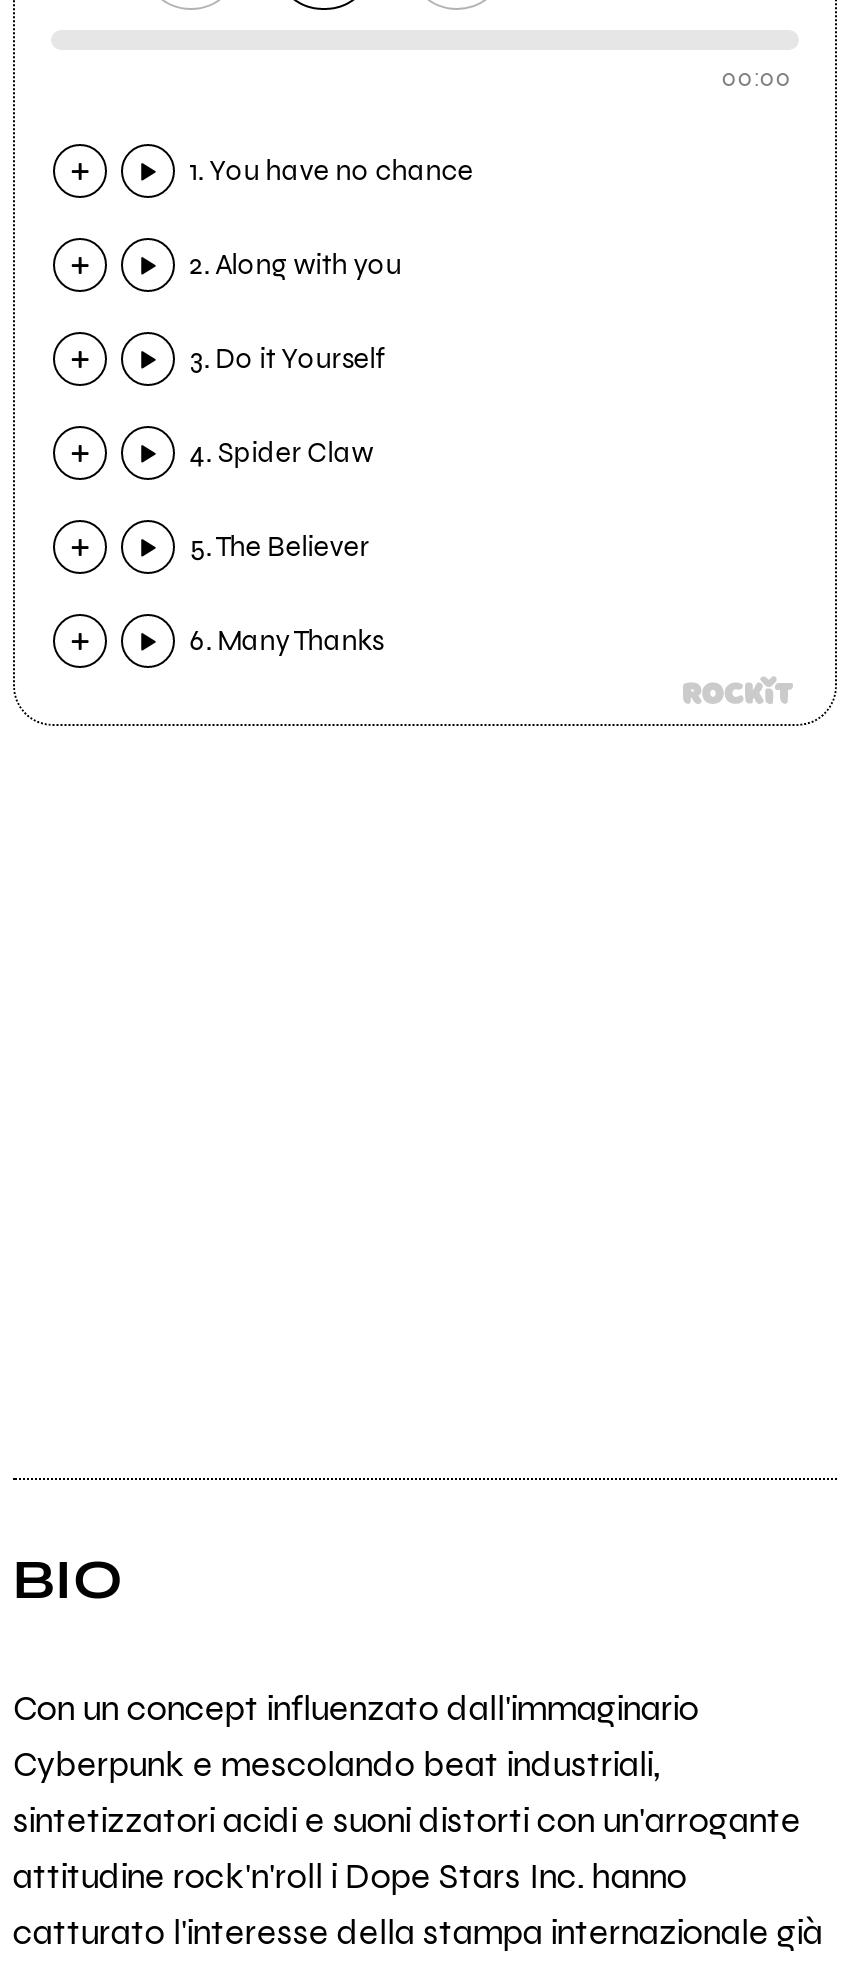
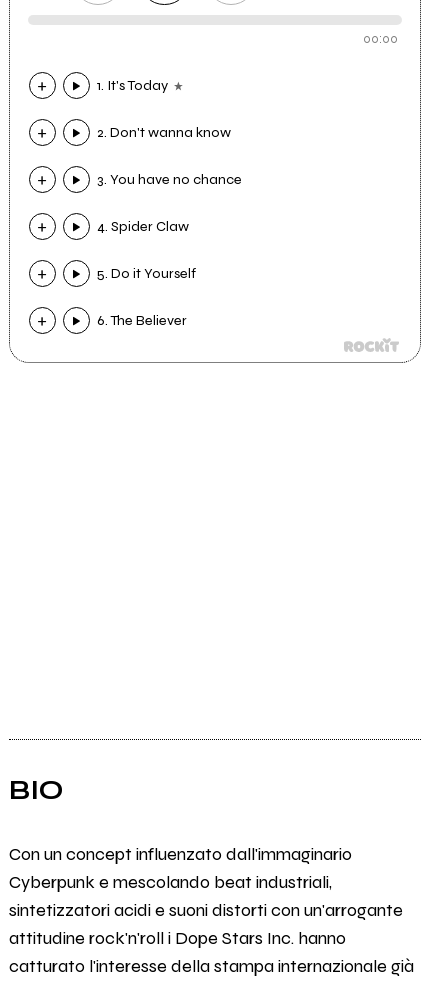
[190,155,474,189] 1. You have no chance -> [97,77,168,94] 1. It's Today
[190,249,402,283] 2. Along with you -> [97,124,231,141] 2. Don't wanna know
[190,343,386,377] 3. Do it Yourself -> [97,171,242,188] 3. You have no chance
[190,531,370,565] 5. The Believer -> [97,265,196,282] 5. Do it Yourself
[190,625,384,659] 6. Many Thanks -> [97,312,187,329] 6. The Believer

